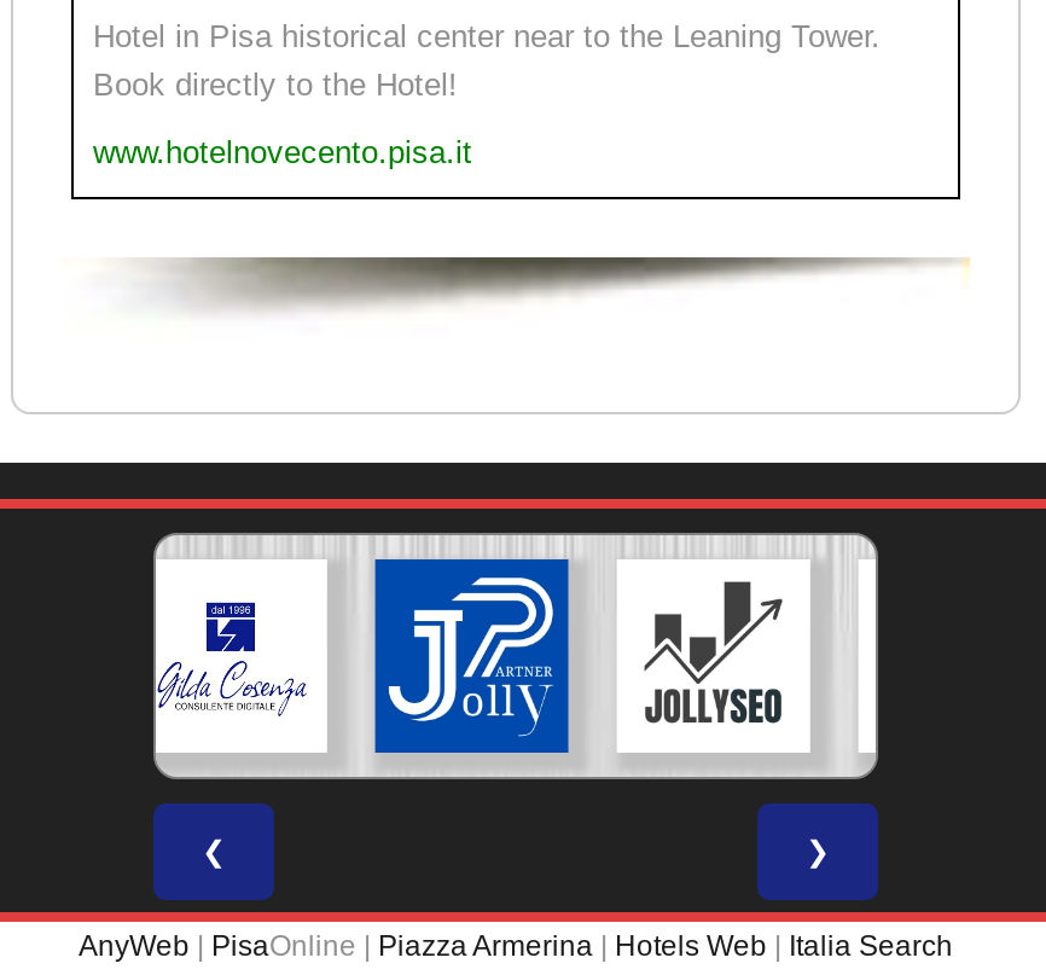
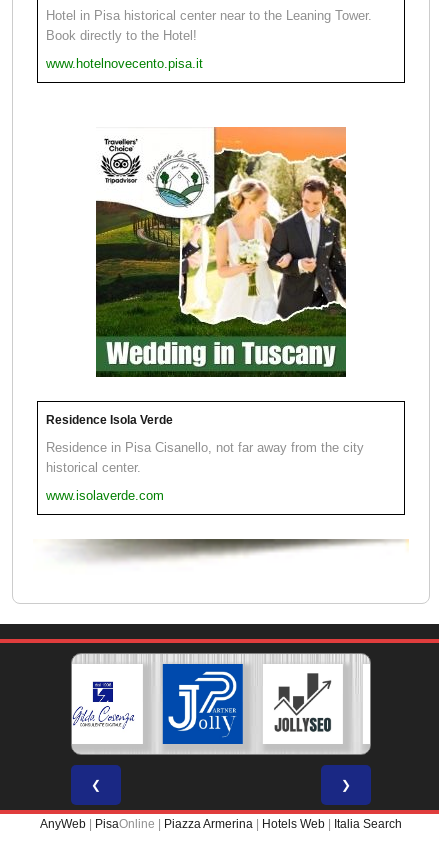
none -> [46,126,364,503] [image] | Residence Isola Verde | Residence in Pisa Cisanello, not far away from the city | historical center. | www.isolaverde.com

